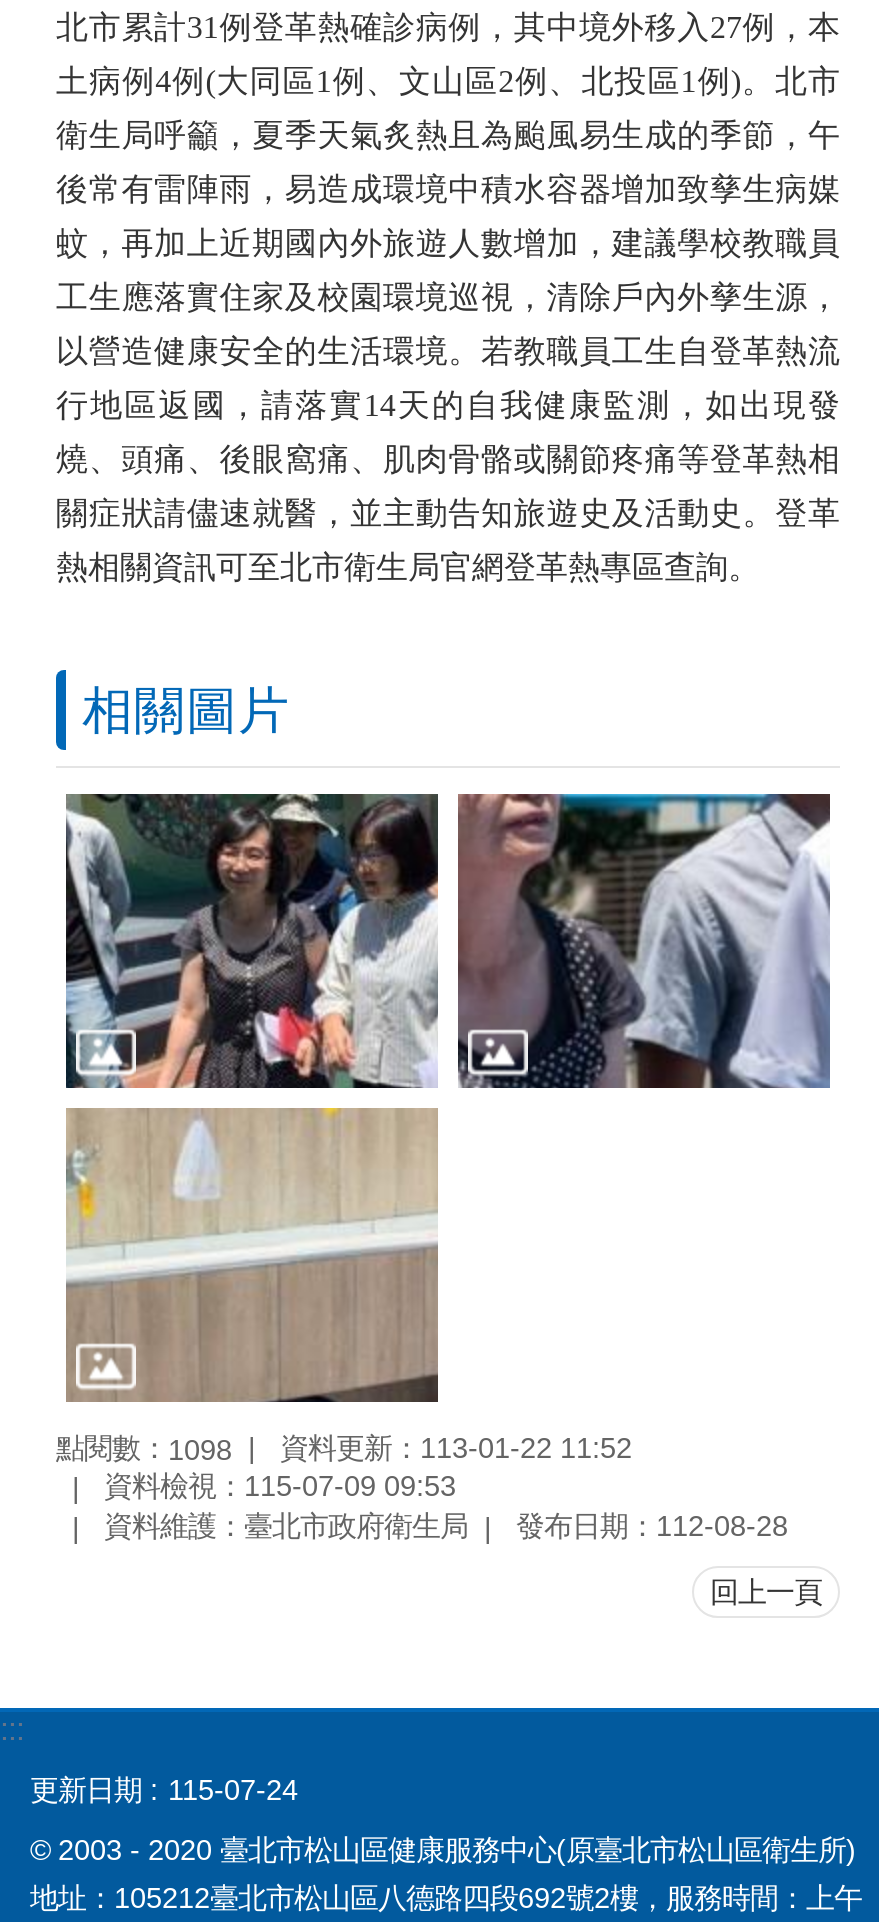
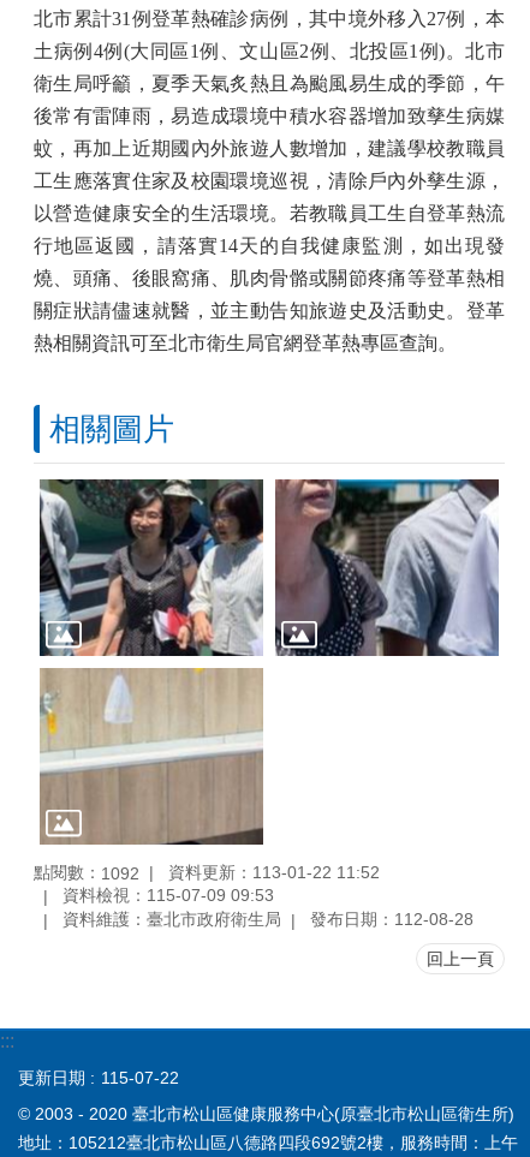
[56,1431,632,1466] 點閱數：1098 資料更新：113-01-22 11:52 -> [34,862,380,883] 點閱數：1092 資料更新：113-01-22 11:52
[30,1774,298,1806] 更新日期 115-07-24 -> [18,1068,179,1087] 更新日期 115-07-22

